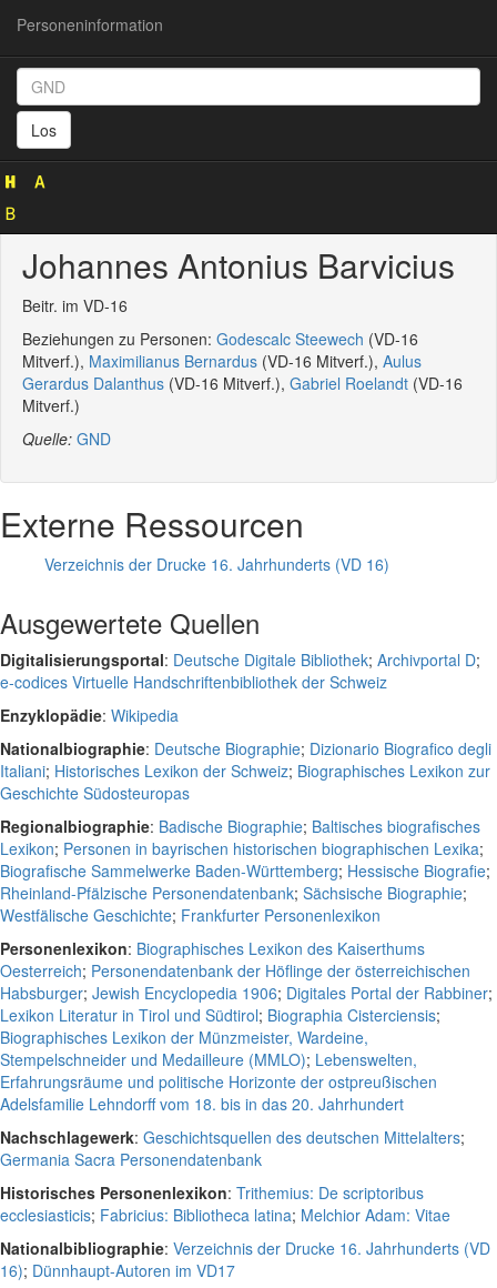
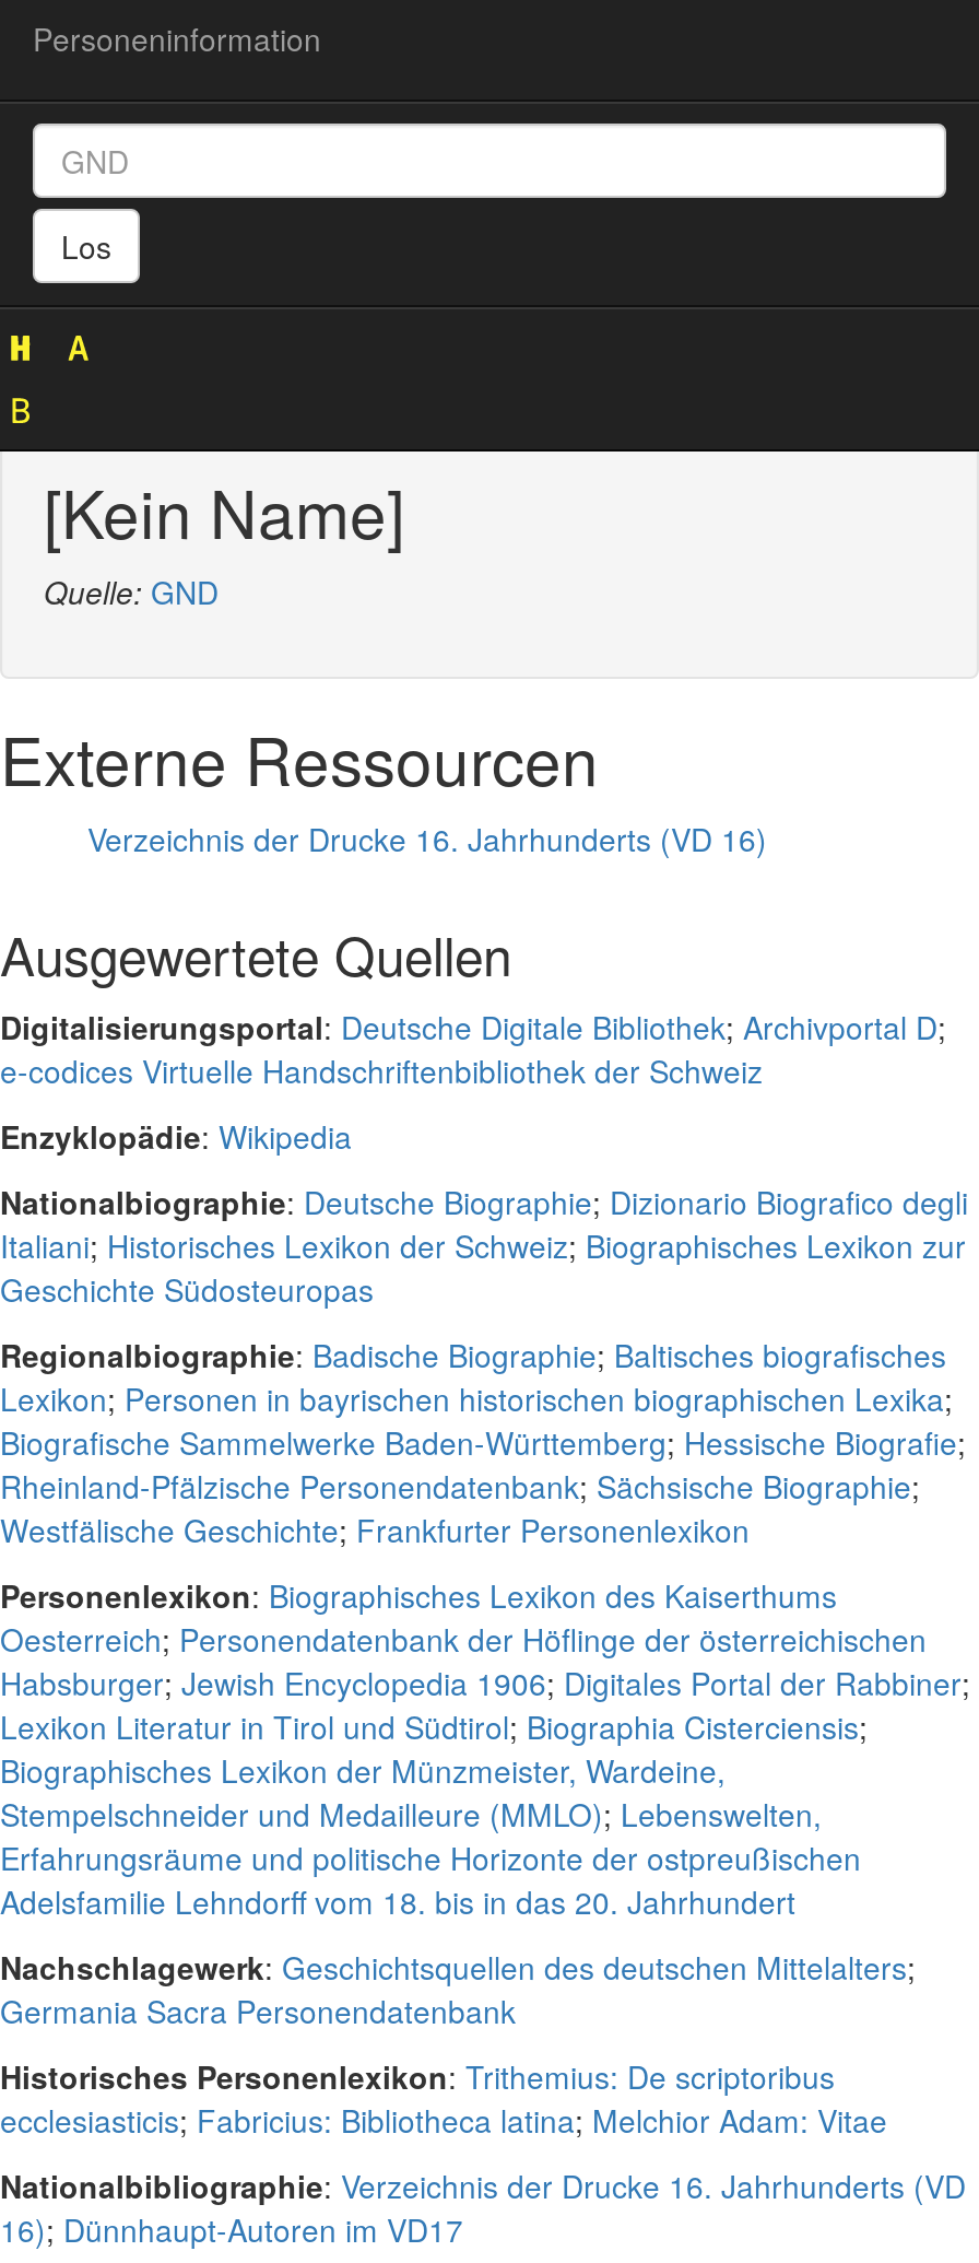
[22,241,463,416] Johannes Antonius Barvicius | Beitr. im VD-16 | Beziehungen zu Personen: Godescalc Steewech (VD-16 | Mitverf.), Maximilianus Bernardus (VD-16 Mitverf.), Aulus | Gerardus Dalanthus (VD-16 Mitverf.), Gabriel Roelandt (VD-16 | Mitverf.) -> [44,465,404,559] [Kein Name]

